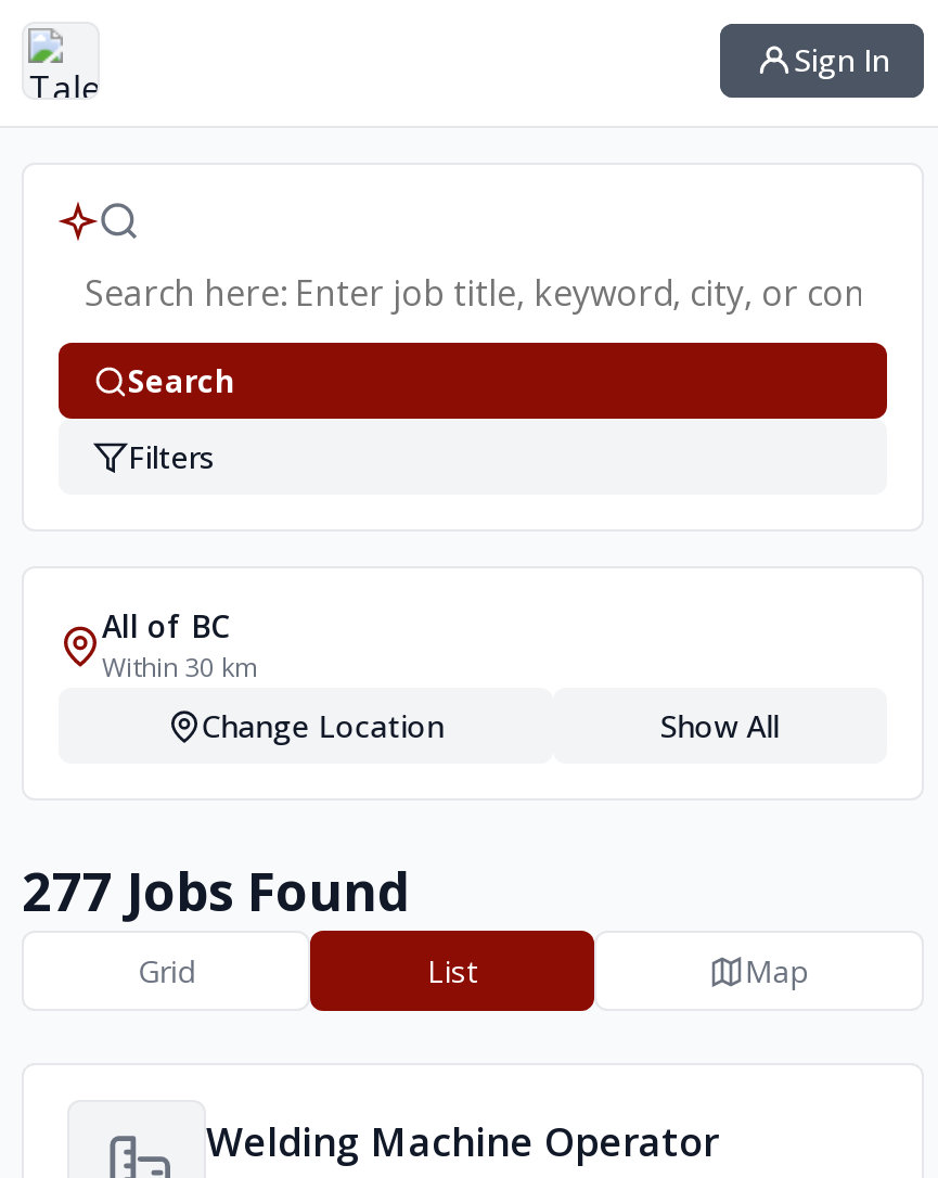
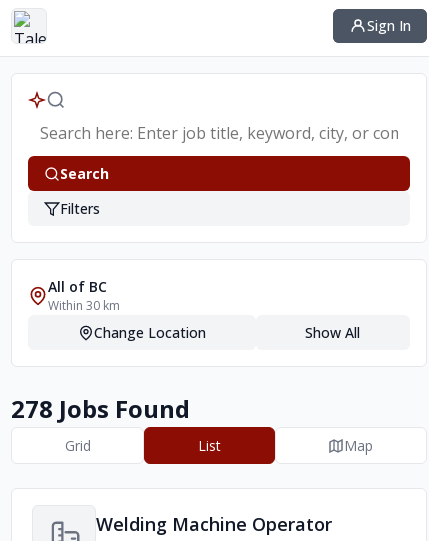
[22,855,410,926] 277 Jobs Found -> [11,392,190,425] 278 Jobs Found

